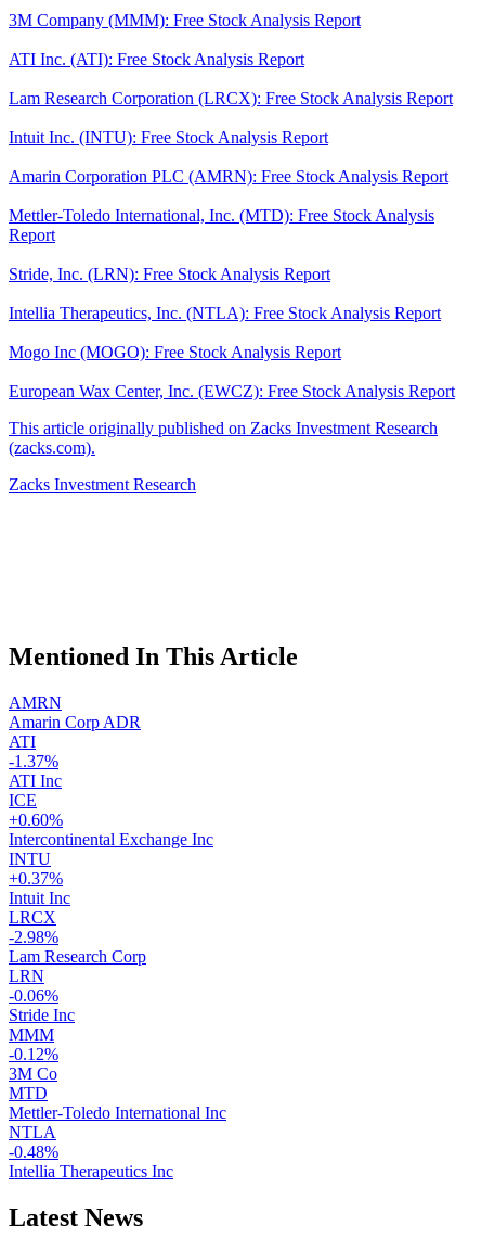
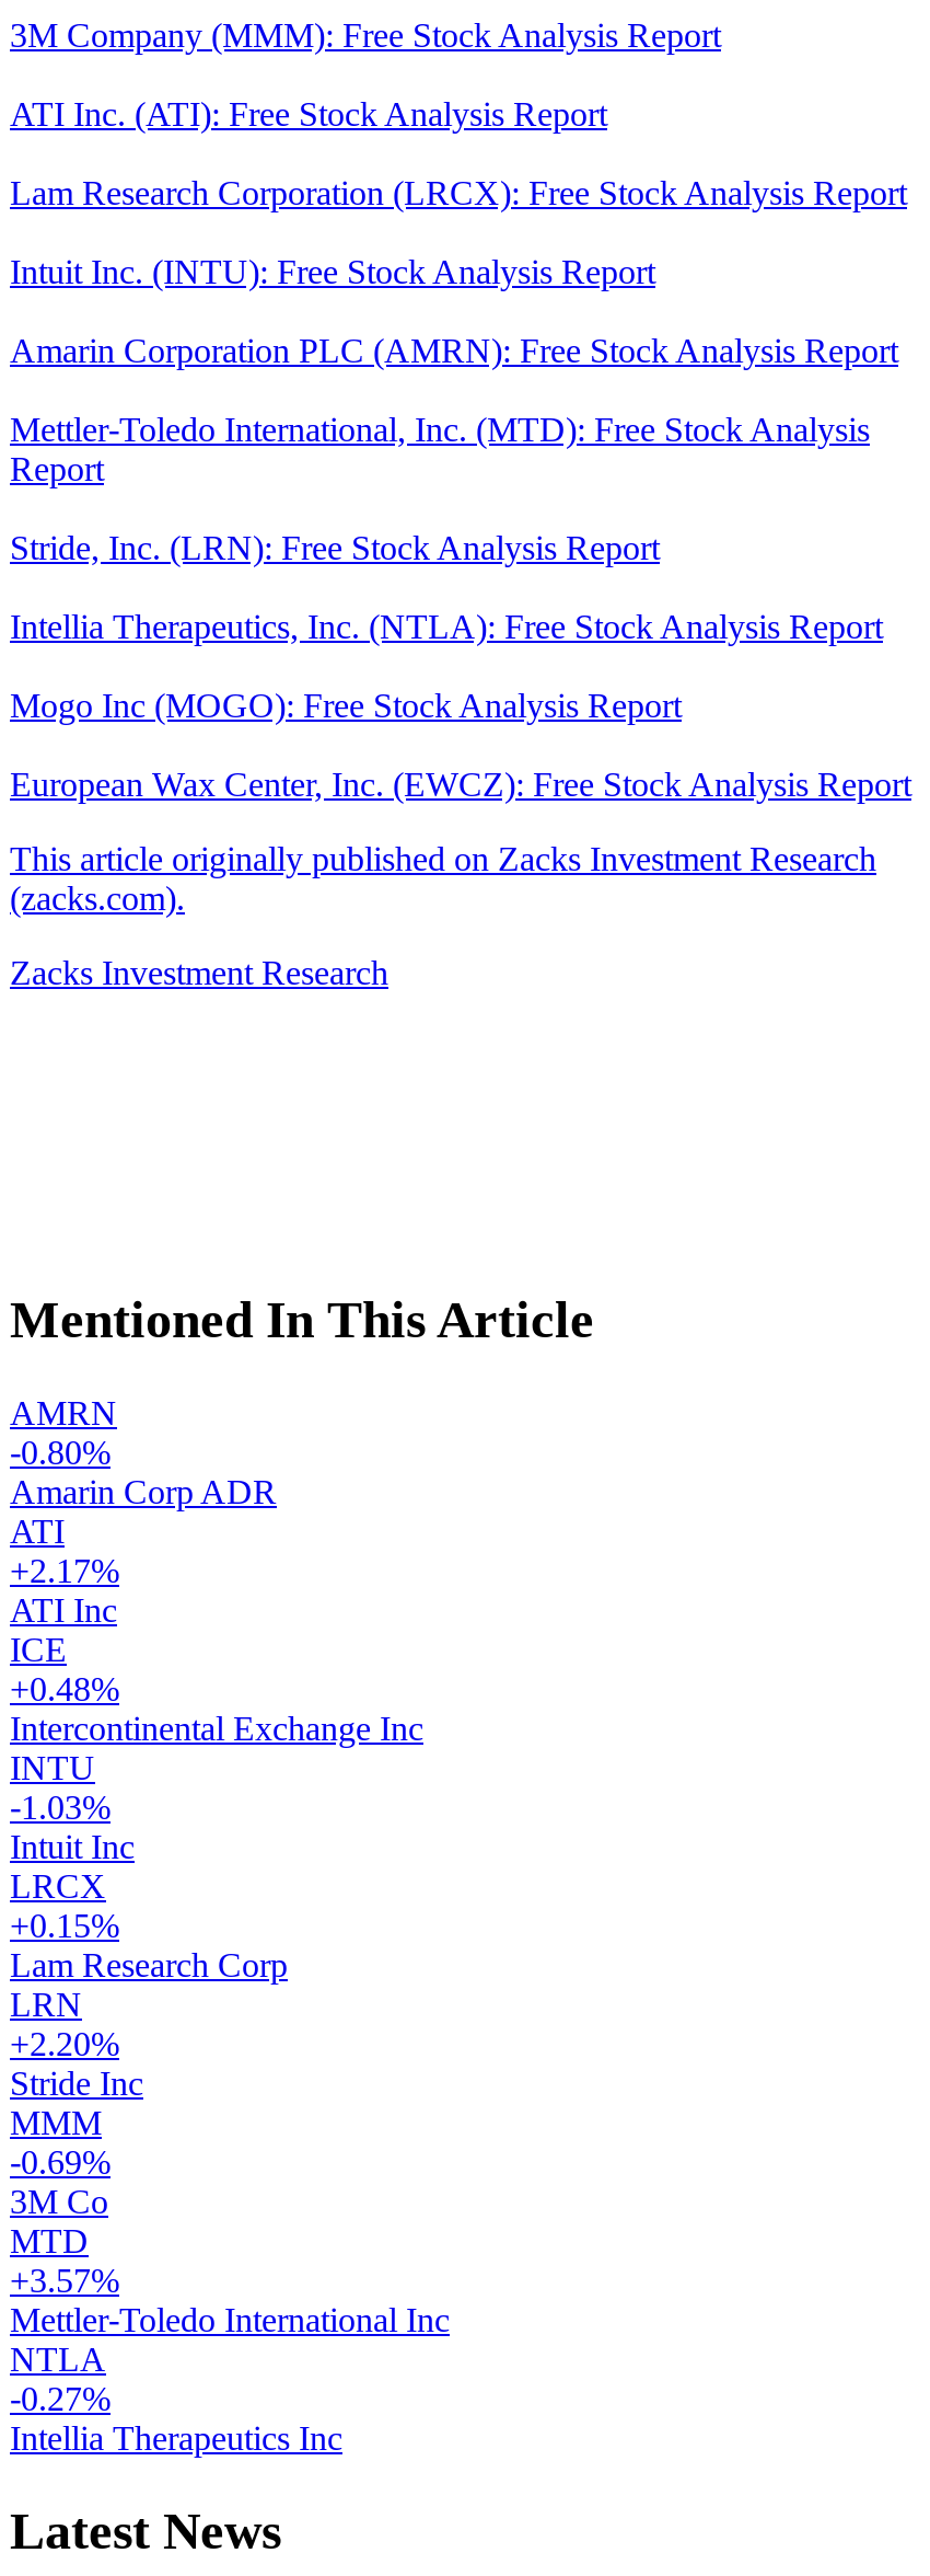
none -> [10,1434,111,1471] -0.80%
[9,752,58,771] -1.37% -> [10,1552,119,1590] +2.17%
[9,811,63,829] +0.60% -> [10,1671,119,1708] +0.48%
[9,869,63,888] +0.37% -> [10,1789,111,1826] -1.03%
[9,928,58,946] -2.98% -> [10,1907,119,1944] +0.15%
[9,986,58,1005] -0.06% -> [10,2026,119,2063] +2.20%
[9,1045,58,1064] -0.12% -> [10,2144,111,2181] -0.69%
none -> [10,2262,119,2299] +3.57%
[9,1143,58,1161] -0.48% -> [10,2380,111,2418] -0.27%

